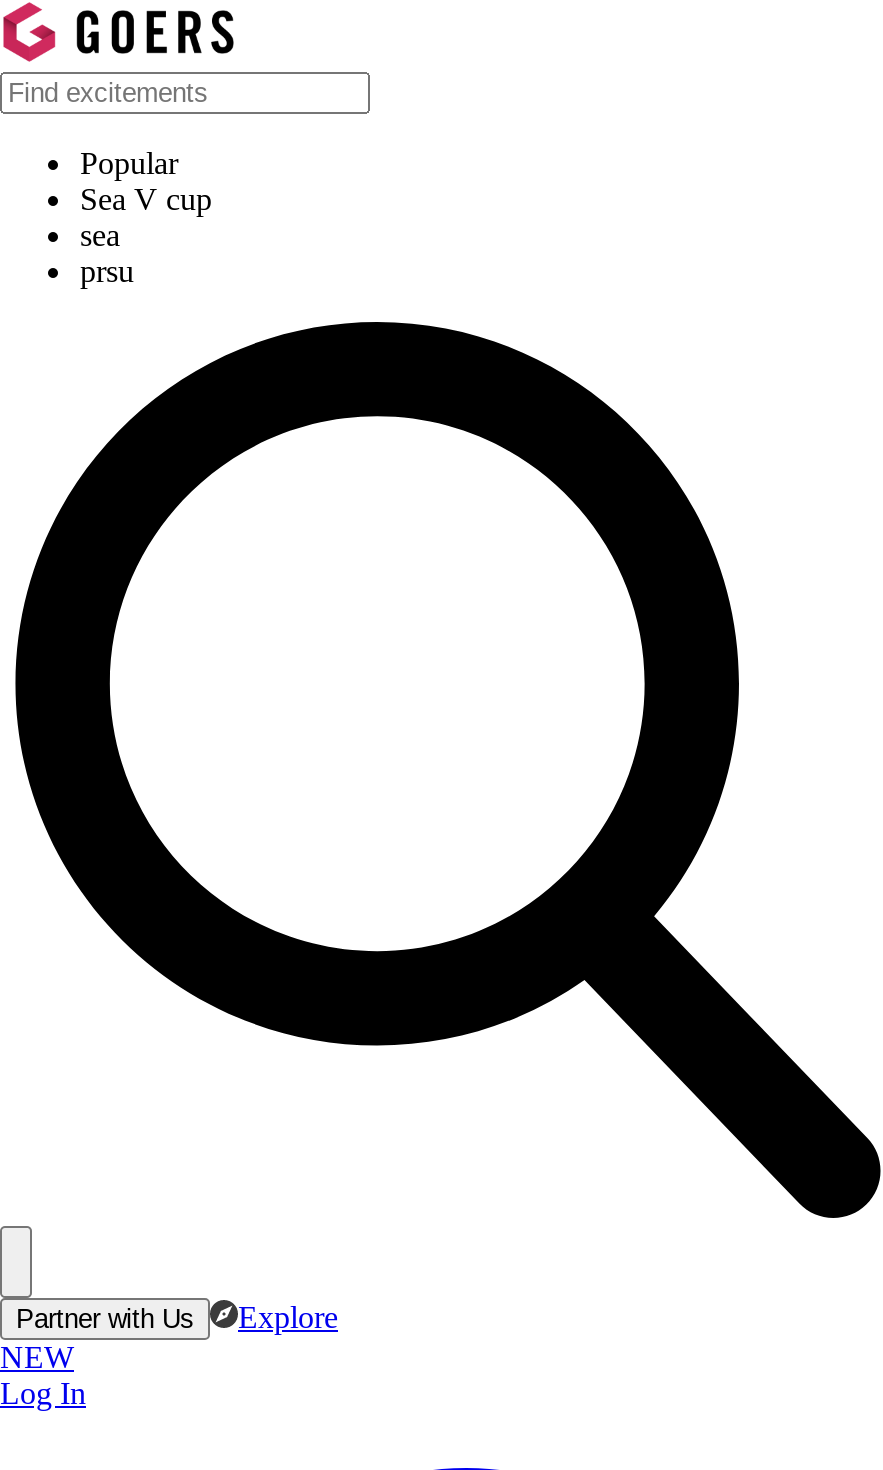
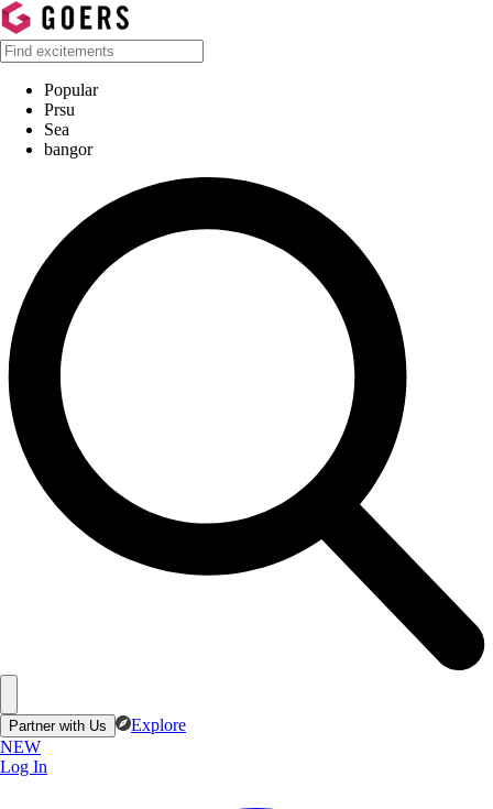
[80,182,212,288] Sea V cup | sea | prsu -> [44,100,92,158] Prsu | Sea | bangor

